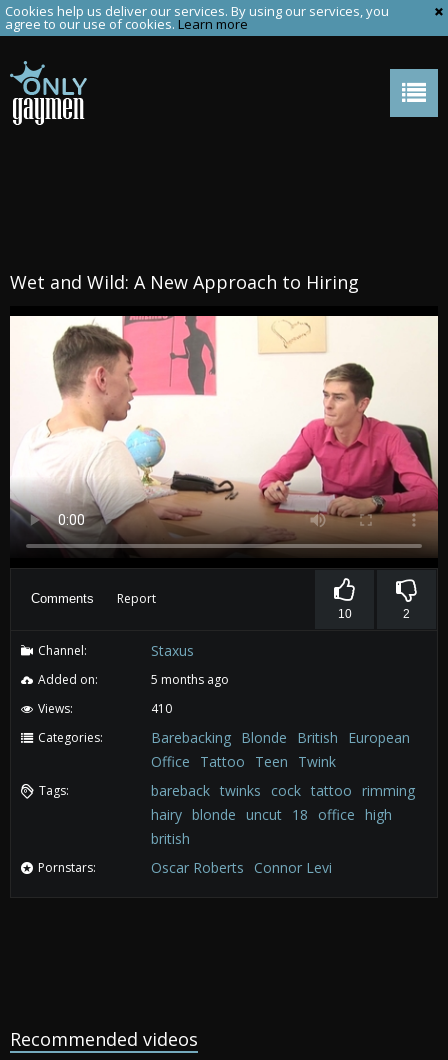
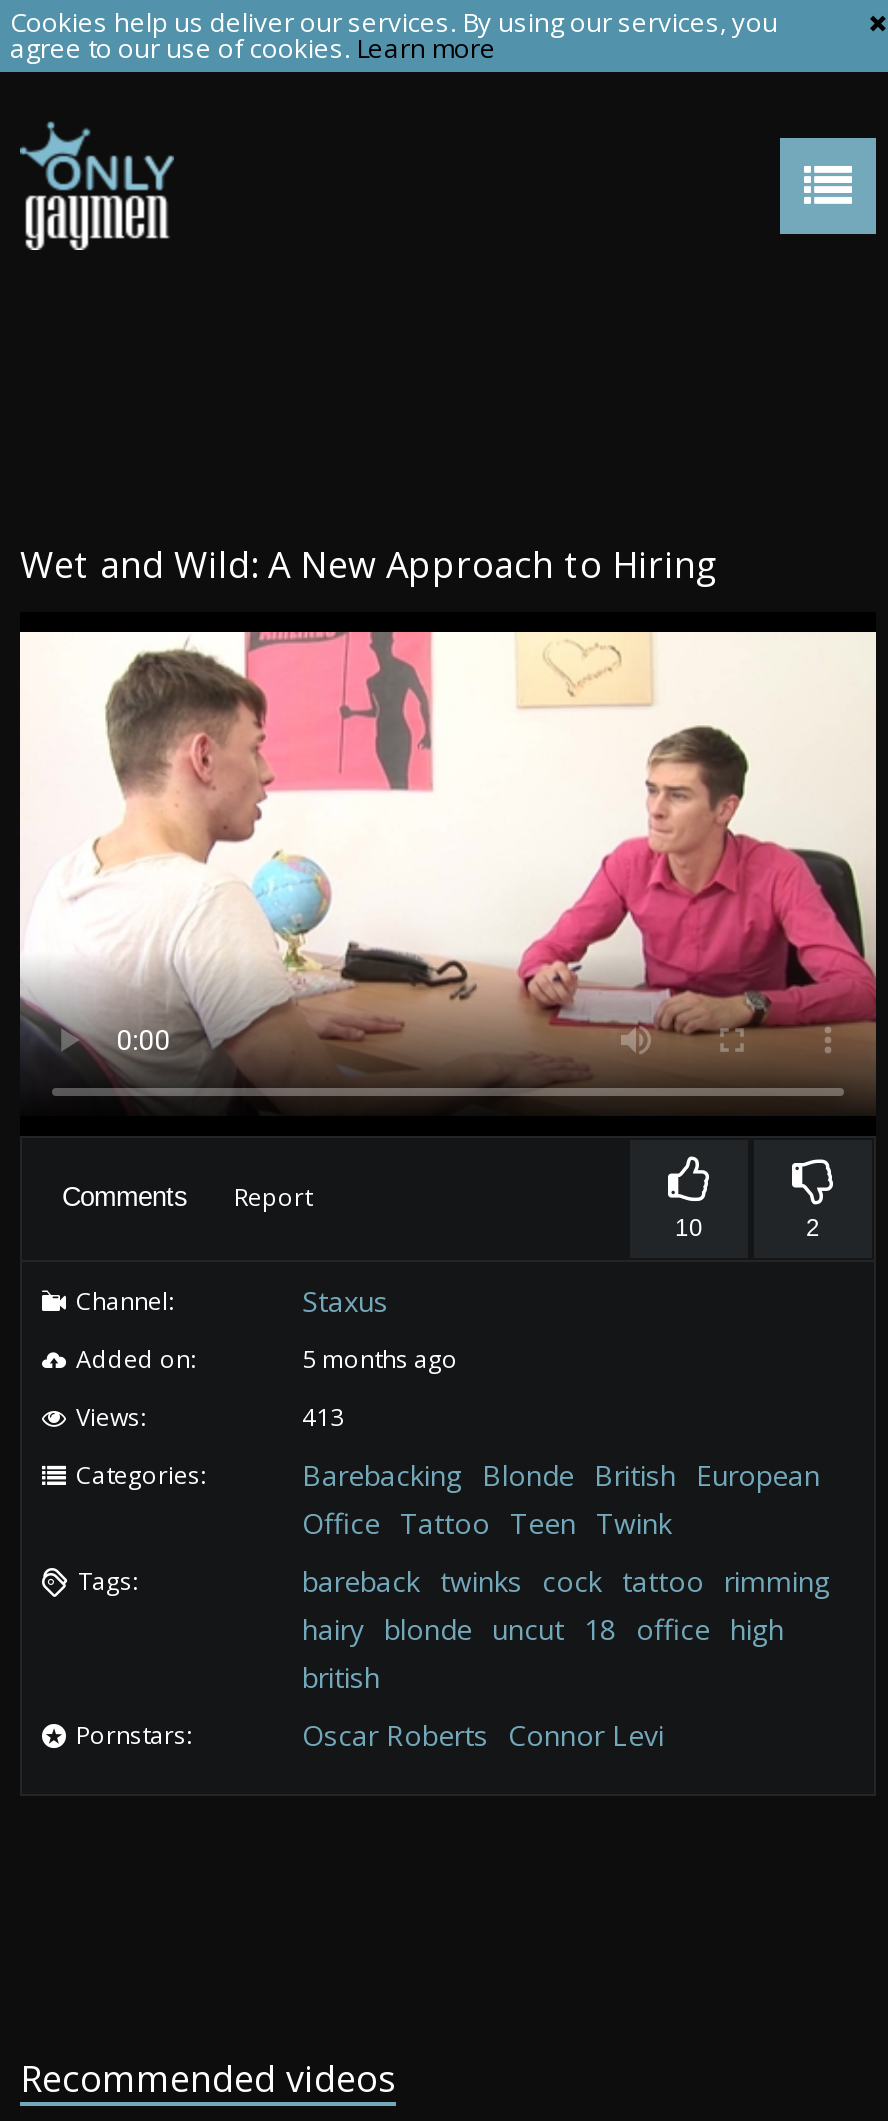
[151,700,172,717] 410 -> [302,1400,344,1434] 413

